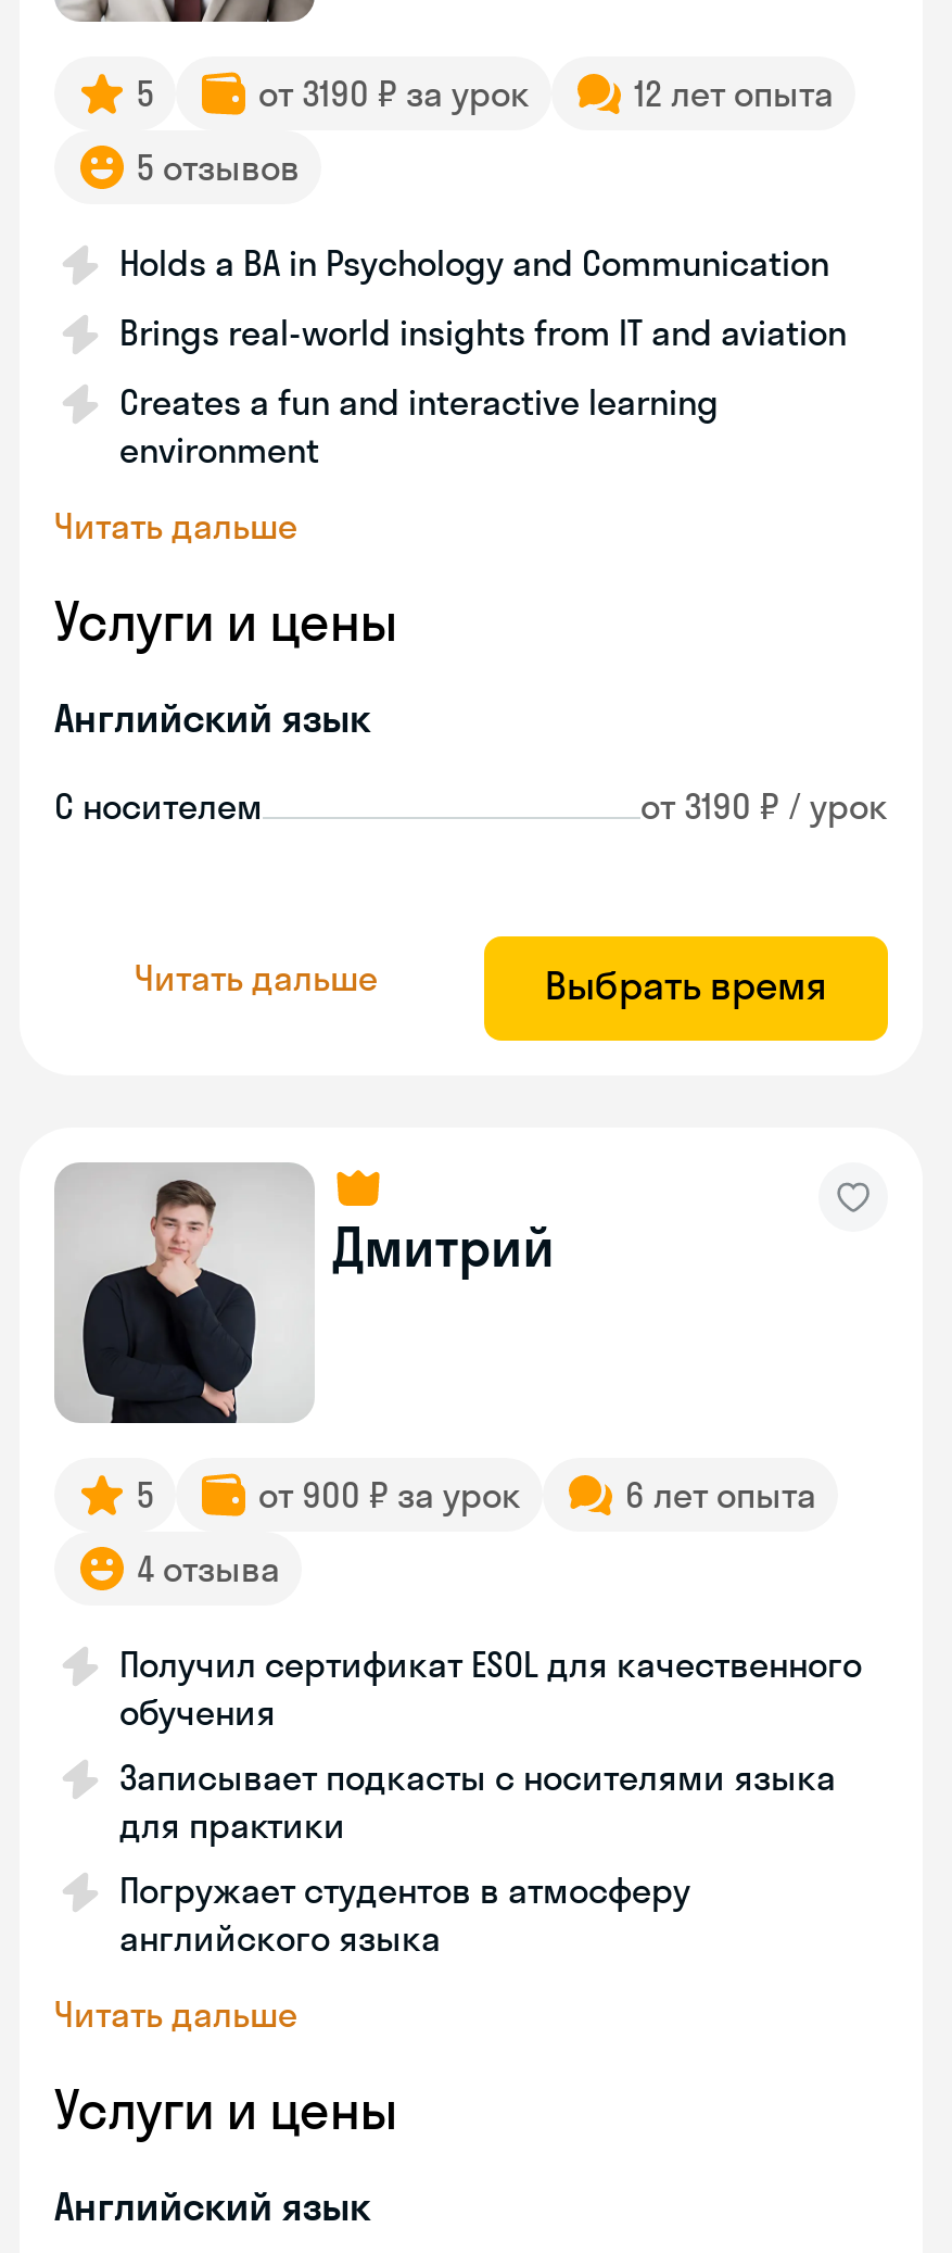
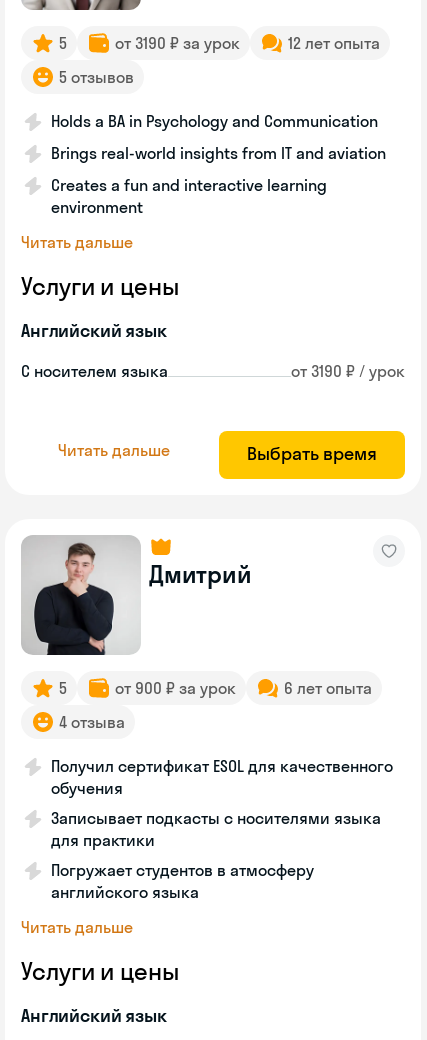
[54,784,263,828] С носителем -> [21,361,168,381] С носителем языка

